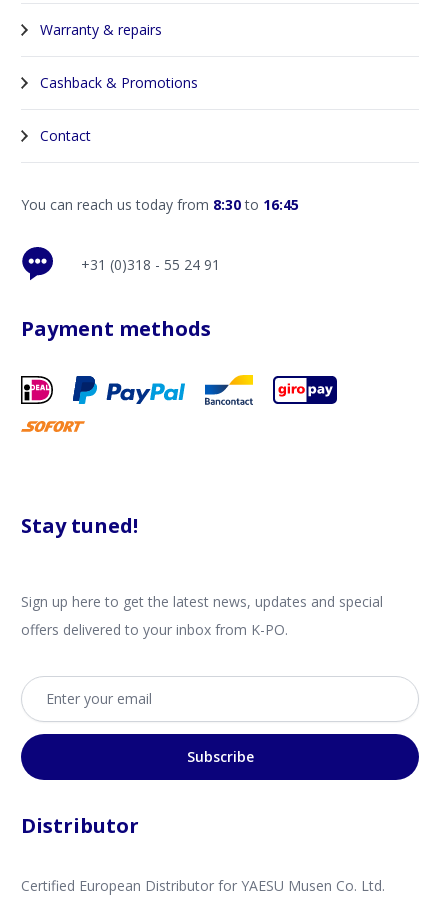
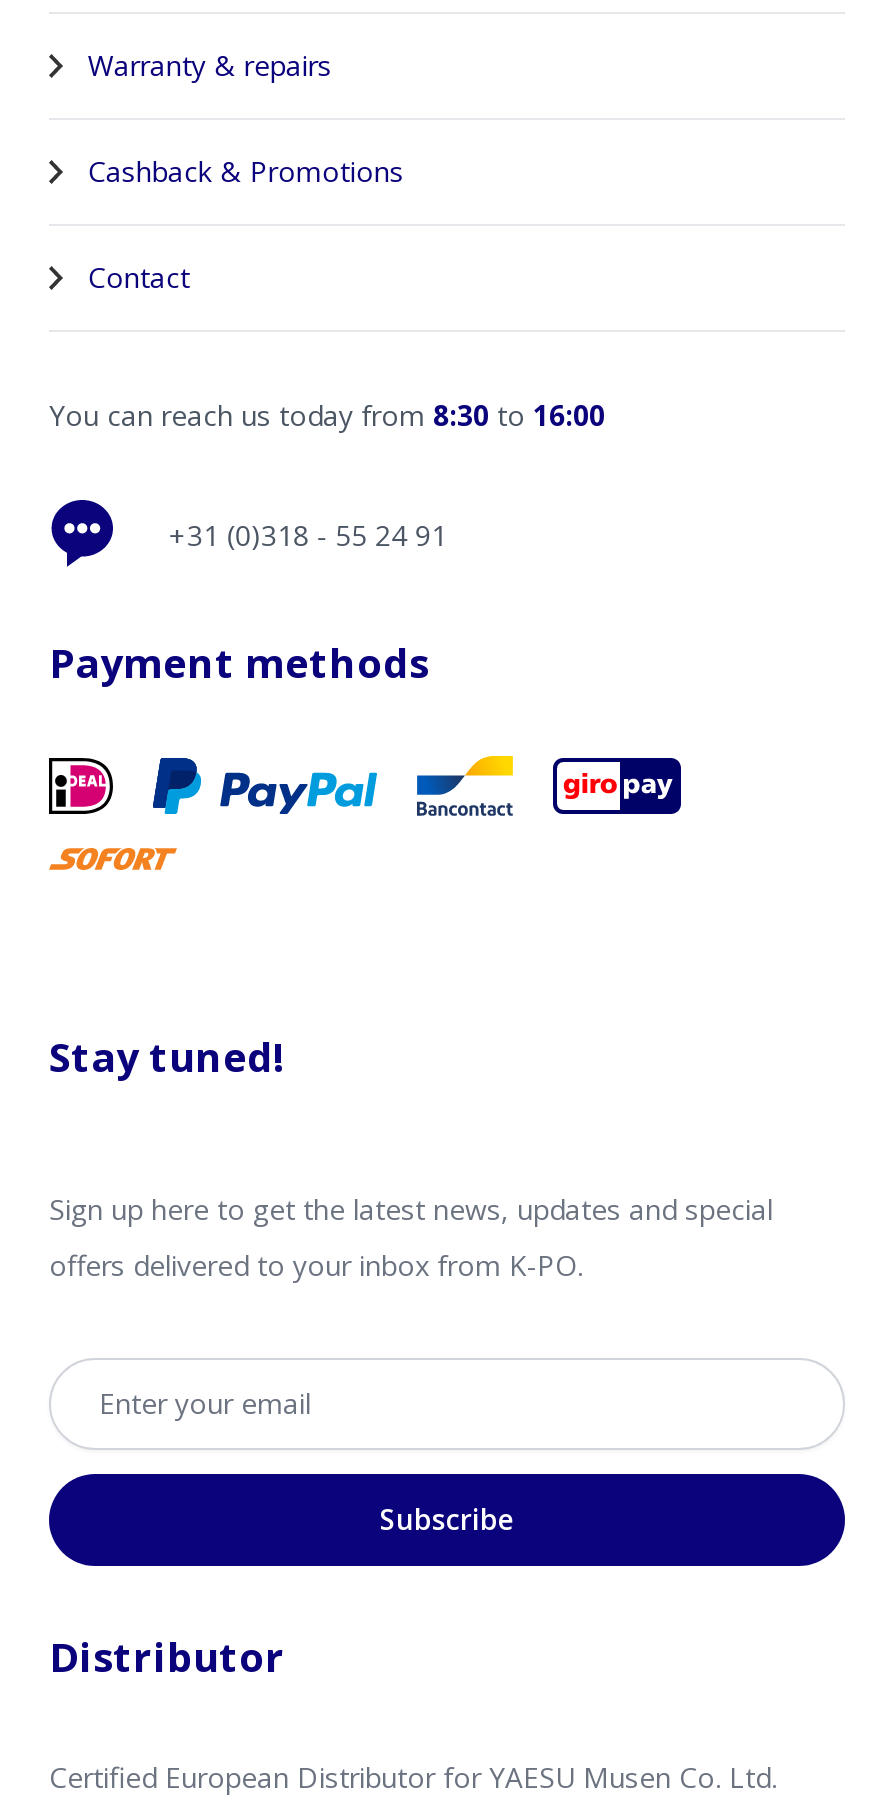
[21,195,299,214] You can reach us today from 8:30 to 16:45 -> [49,396,605,434] You can reach us today from 8:30 to 16:00

